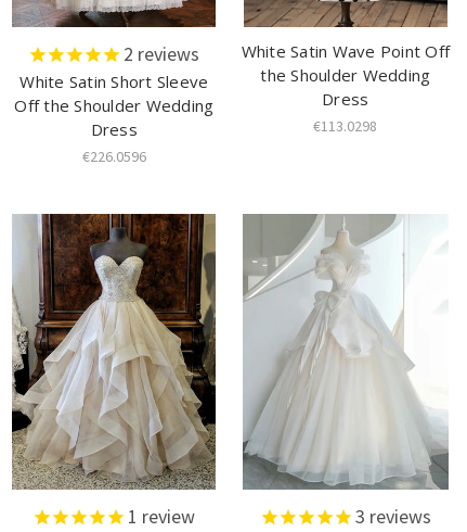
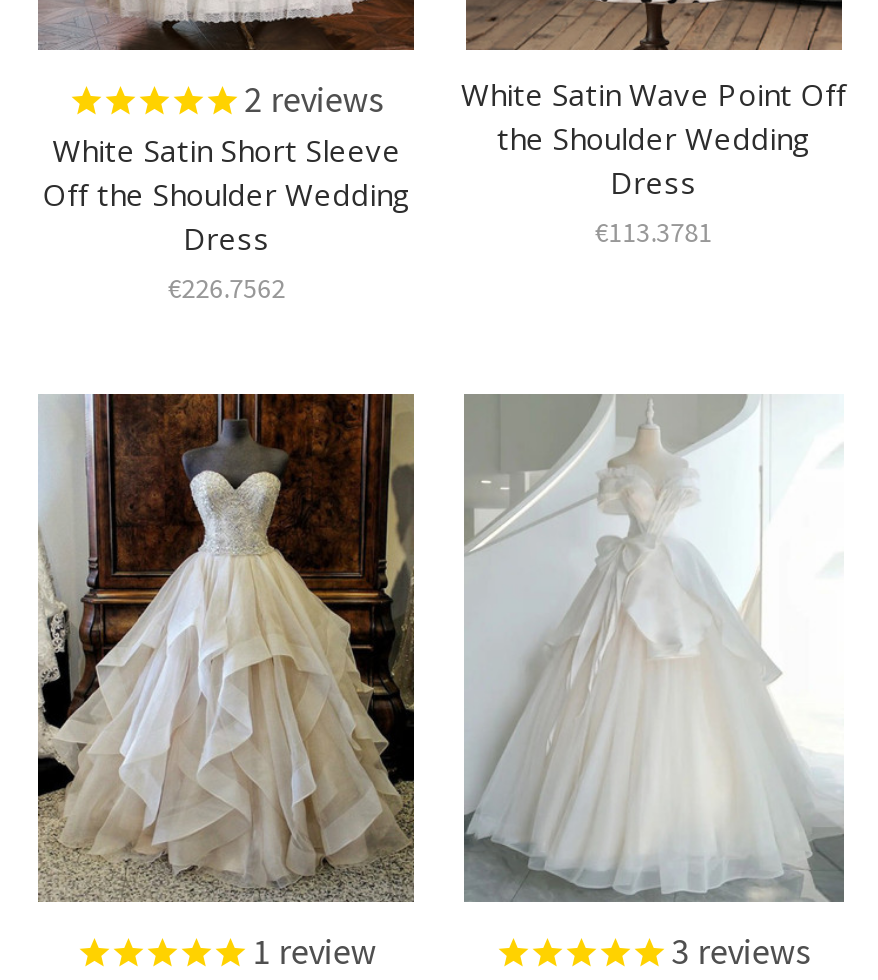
[313,116,377,136] €113.0298 -> [594,214,712,250] €113.3781
[82,147,146,166] €226.0596 -> [168,270,286,306] €226.7562

